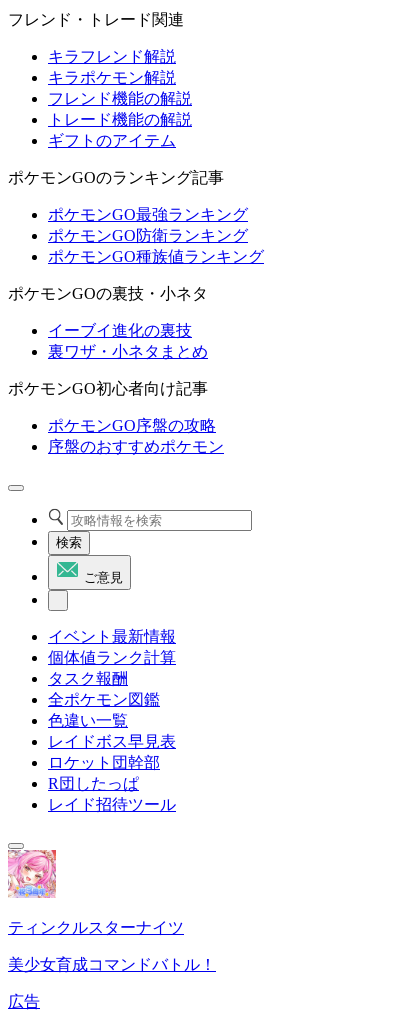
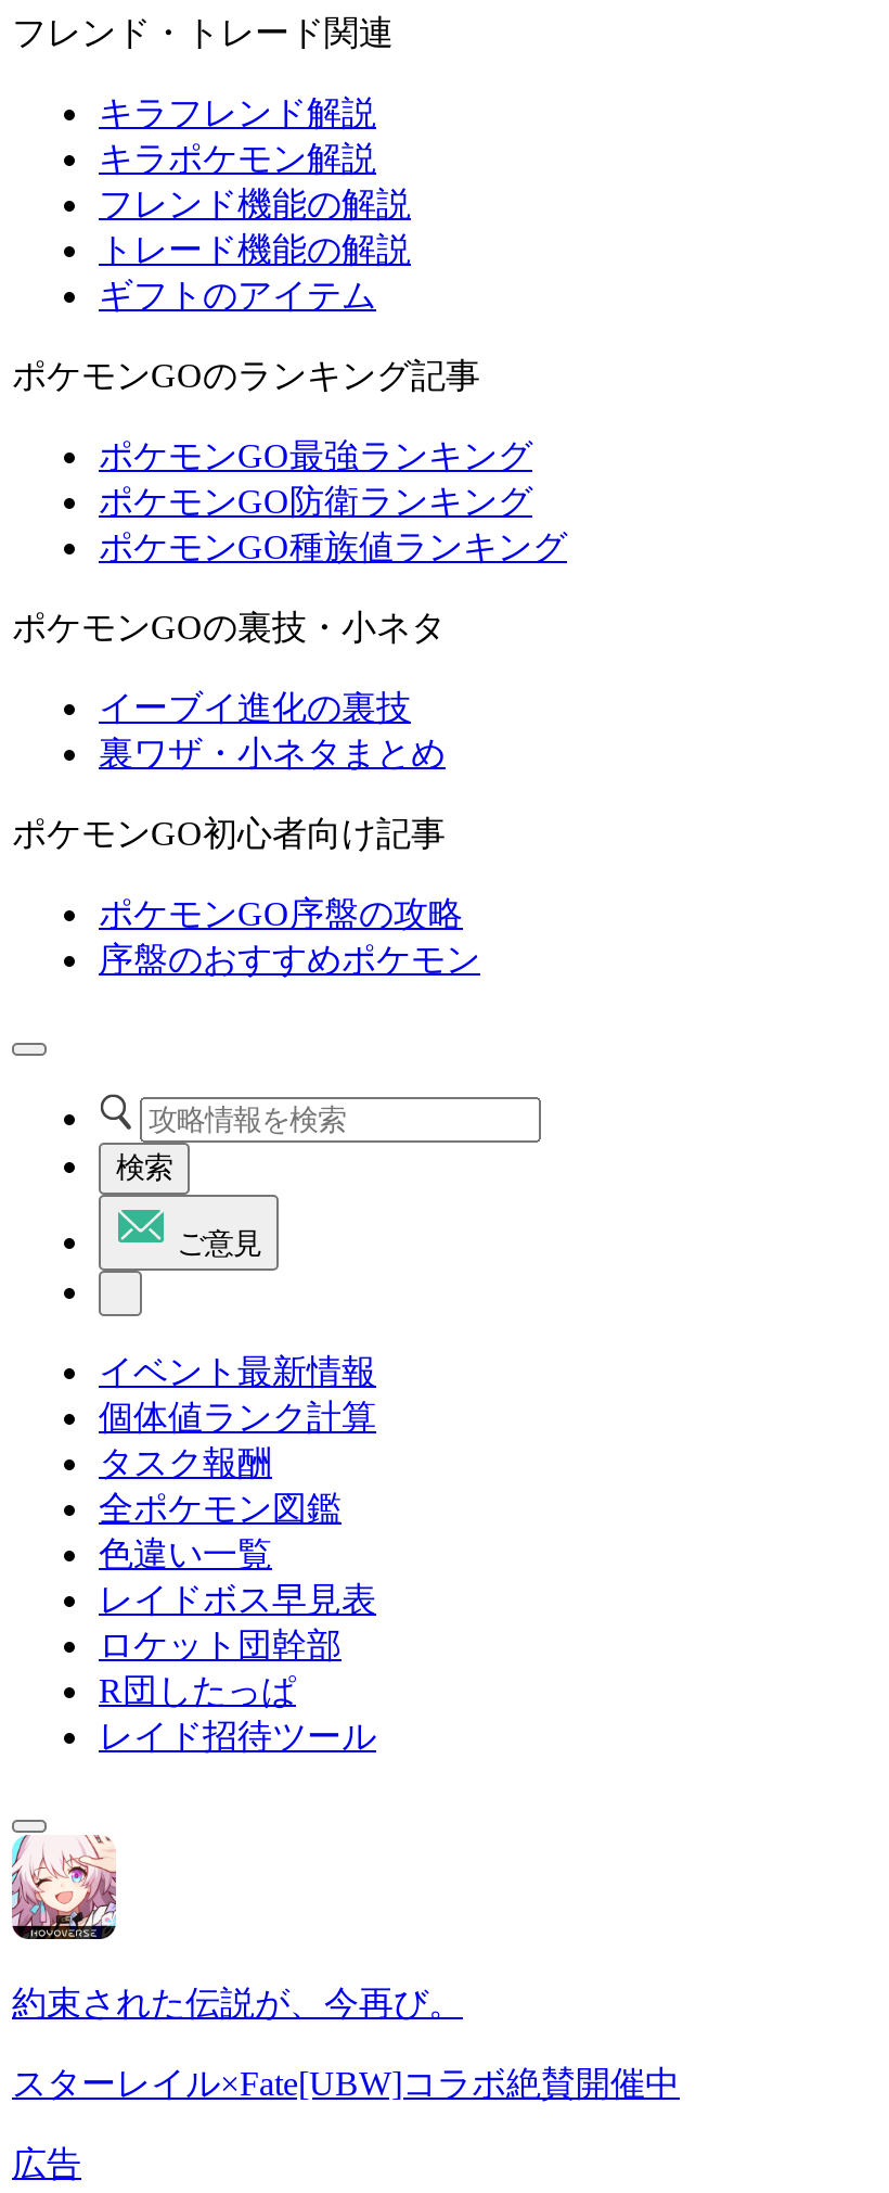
[7,849,184,936] [image] | ティンクルスターナイツ -> [10,1833,463,2022] [image] | 約束された伝説が、今再び。
[8,956,216,973] 美少女育成コマンドバトル！ -> [12,2065,680,2102] スターレイル×Fate[UBW]コラボ絶賛開催中

